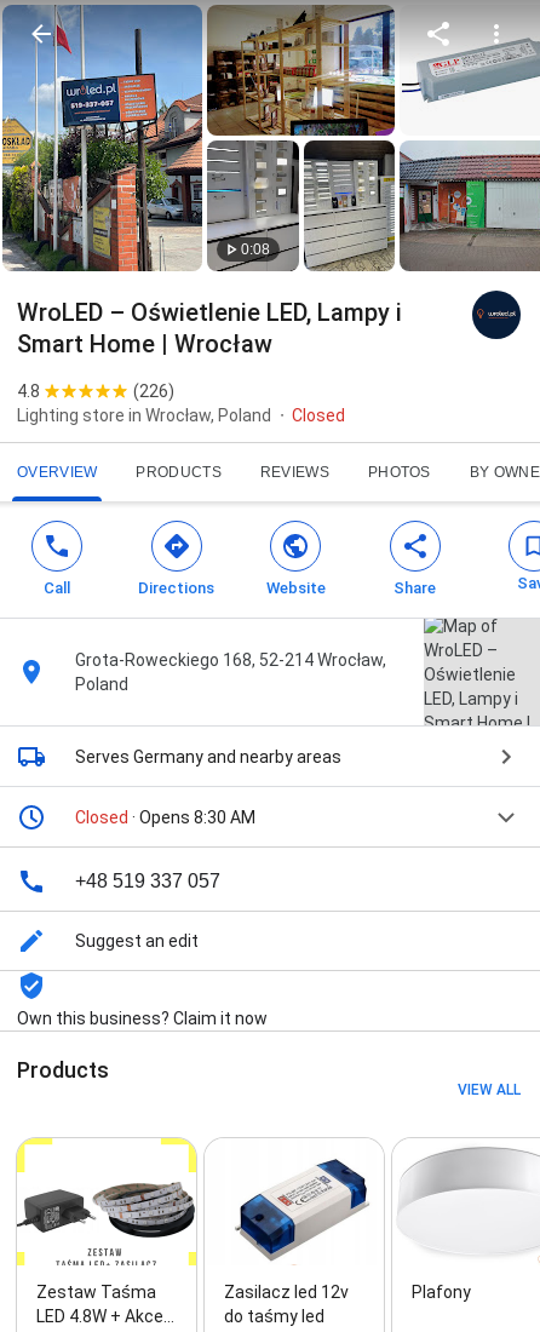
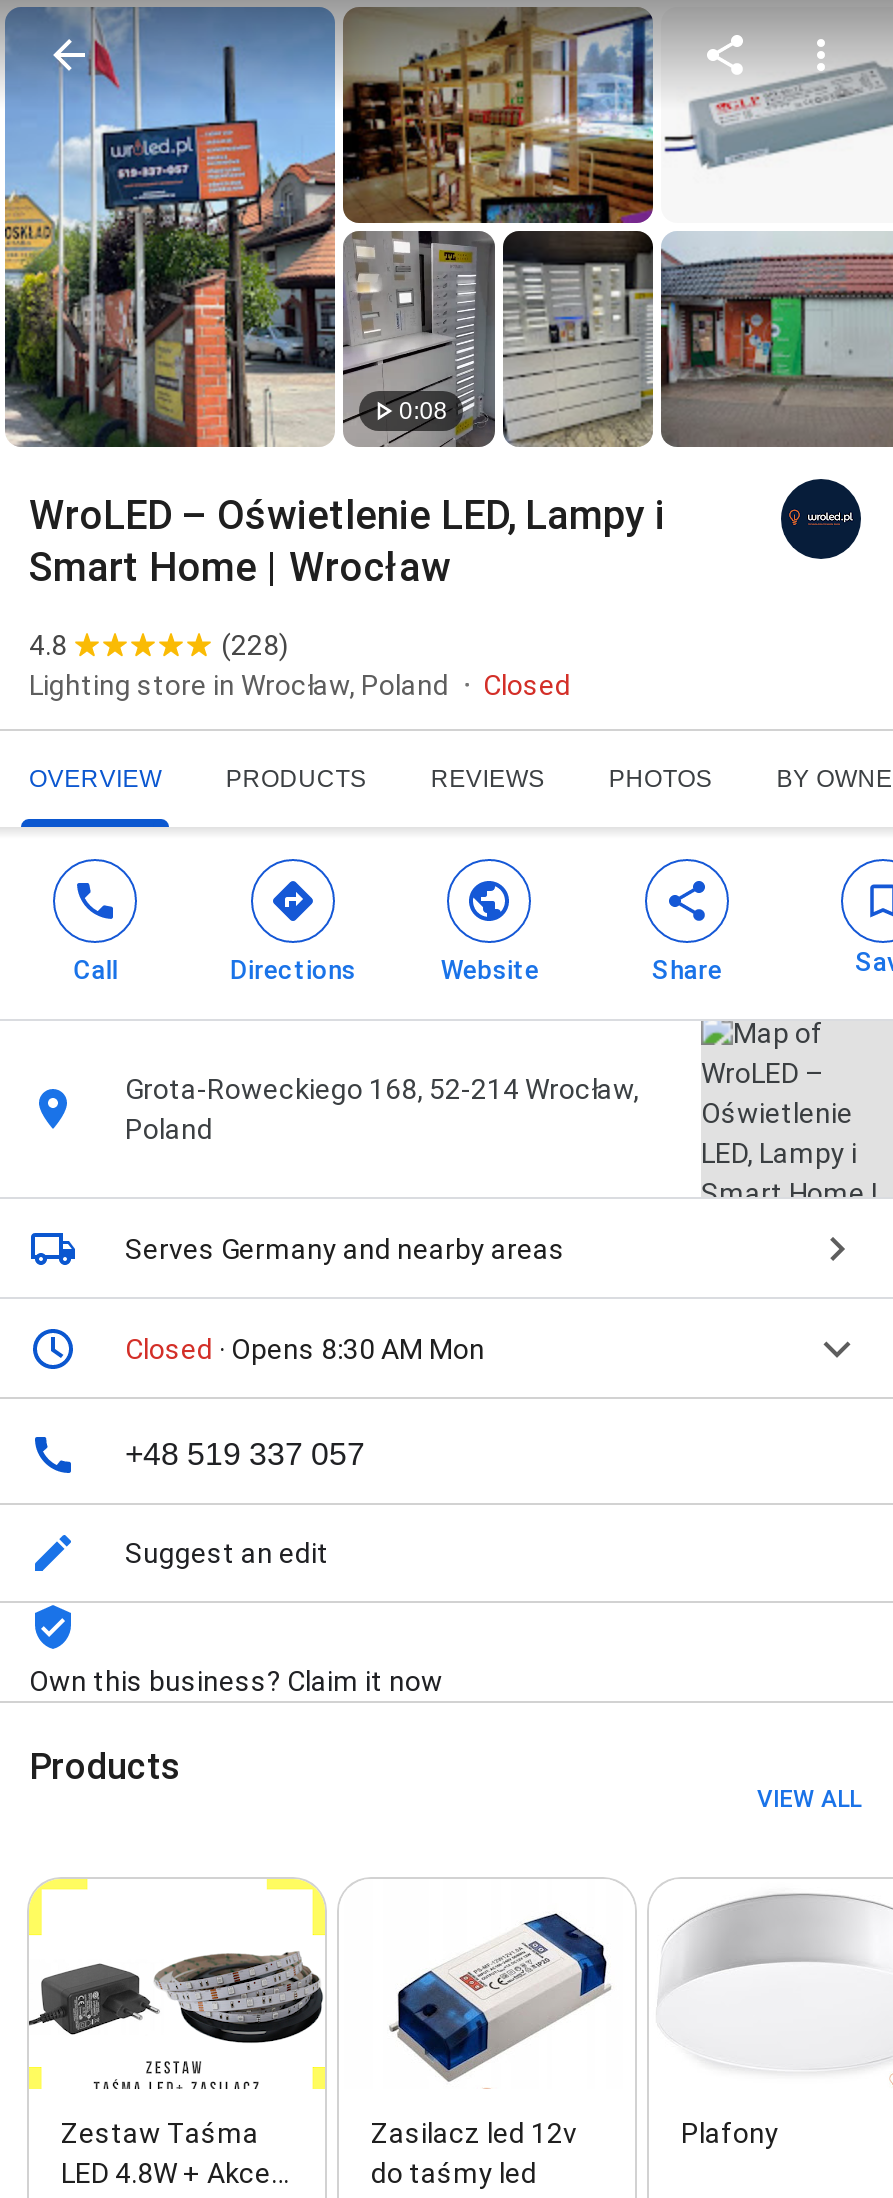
[207,140,298,271] [image] -> [345,231,495,447] [image]
[133,382,174,401] (226) -> [221,629,289,661] (228)
[75,808,255,827] Closed · Opens 8:30 AM -> [125,1333,485,1365] Closed · Opens 8:30 AM Mon

